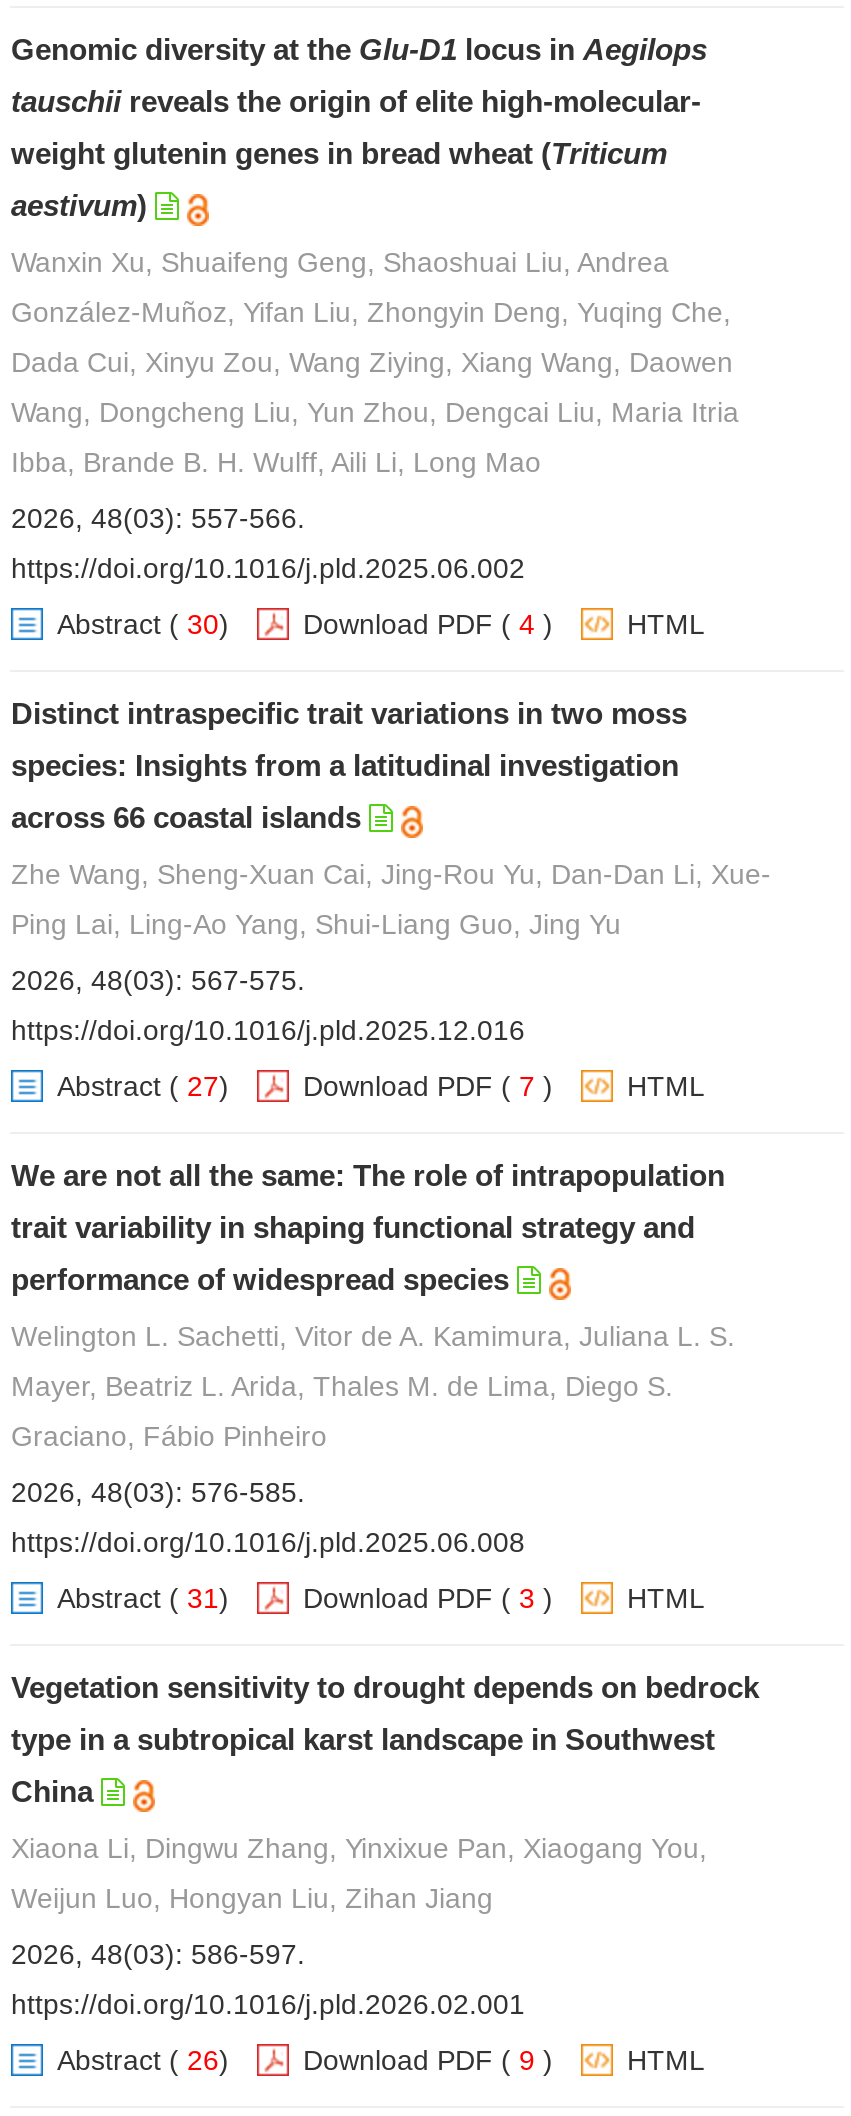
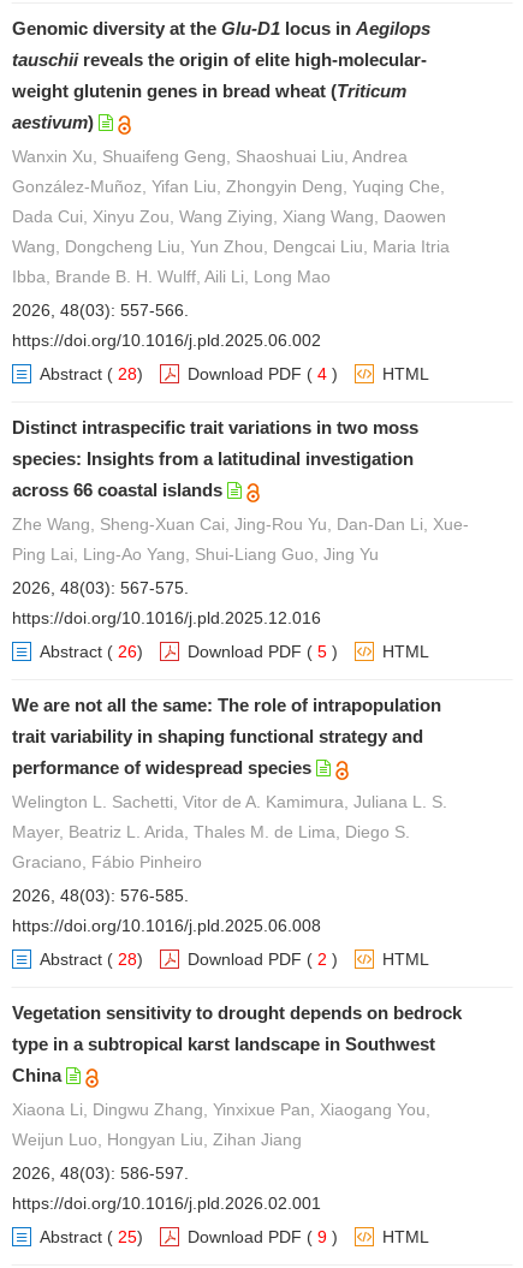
[57,609,237,641] Abstract (30) -> [40,365,148,384] Abstract (28)
[57,1071,237,1103] Abstract (27) -> [40,642,148,661] Abstract (26)
[303,1071,561,1103] Download PDF (7) -> [188,642,343,661] Download PDF (5)
[57,1583,237,1615] Abstract (31) -> [40,950,148,969] Abstract (28)
[303,1583,561,1615] Download PDF (3) -> [188,950,343,969] Download PDF (2)
[57,2045,237,2077] Abstract (26) -> [40,1227,148,1247] Abstract (25)

